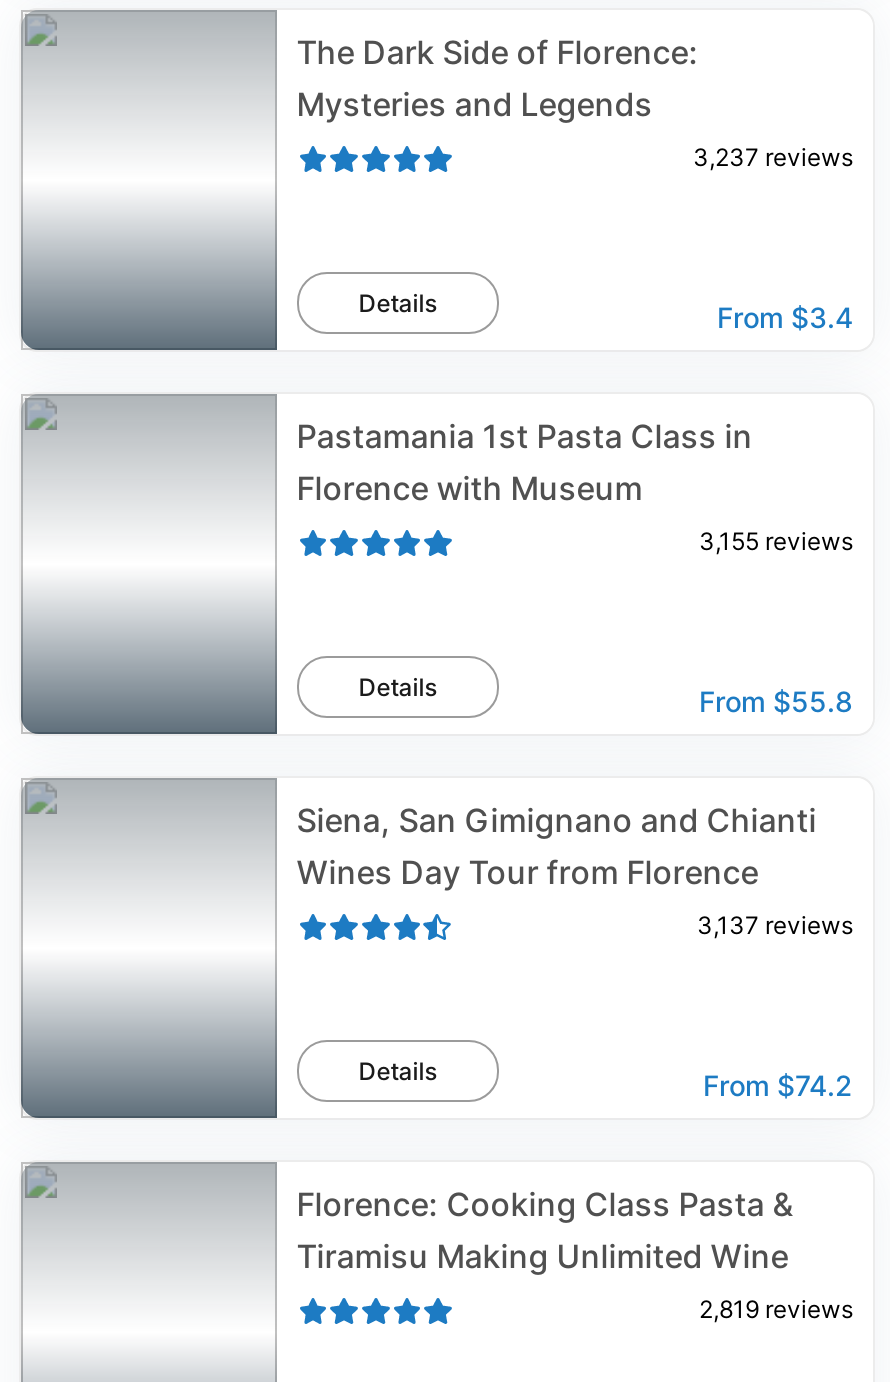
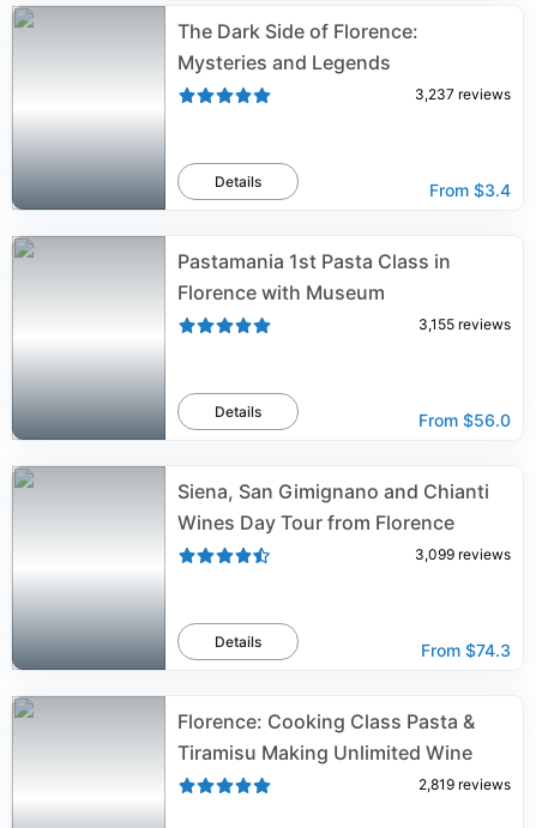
[699,684,853,718] From $55.8 -> [418,410,511,430] From $56.0
[697,910,853,940] 3,137 reviews -> [415,545,511,563] 3,099 reviews
[703,1068,853,1102] From $74.2 -> [421,640,511,660] From $74.3

